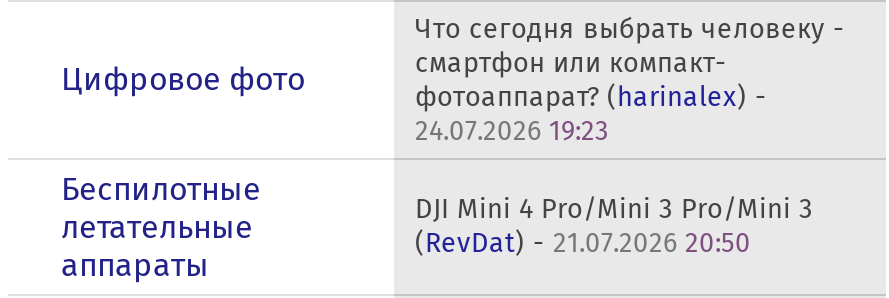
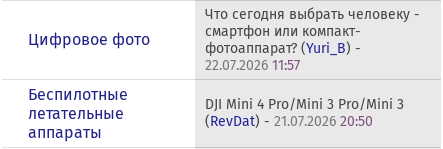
[415,80,767,114] фотоаппарат? (harinalex) - -> [205,40,361,57] фотоаппарат? (Yuri_B) -
[415,114,609,148] 24.07.2026 19:23 -> [205,57,300,74] 22.07.2026 11:57

